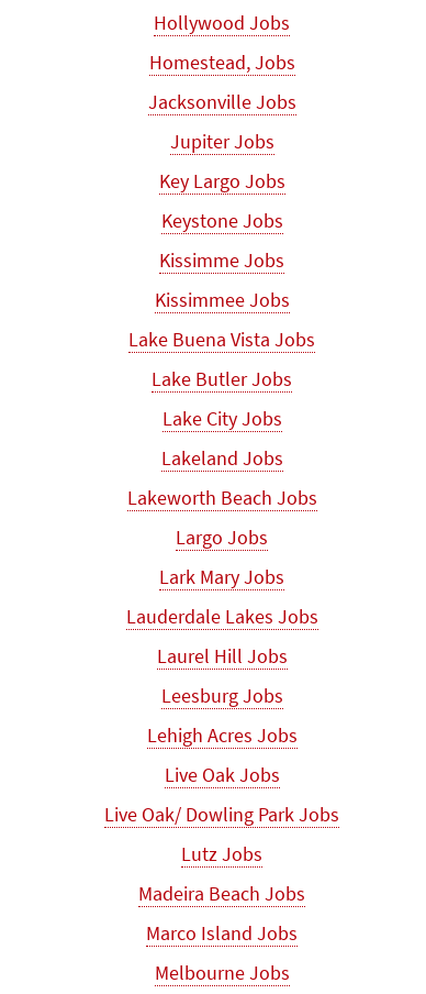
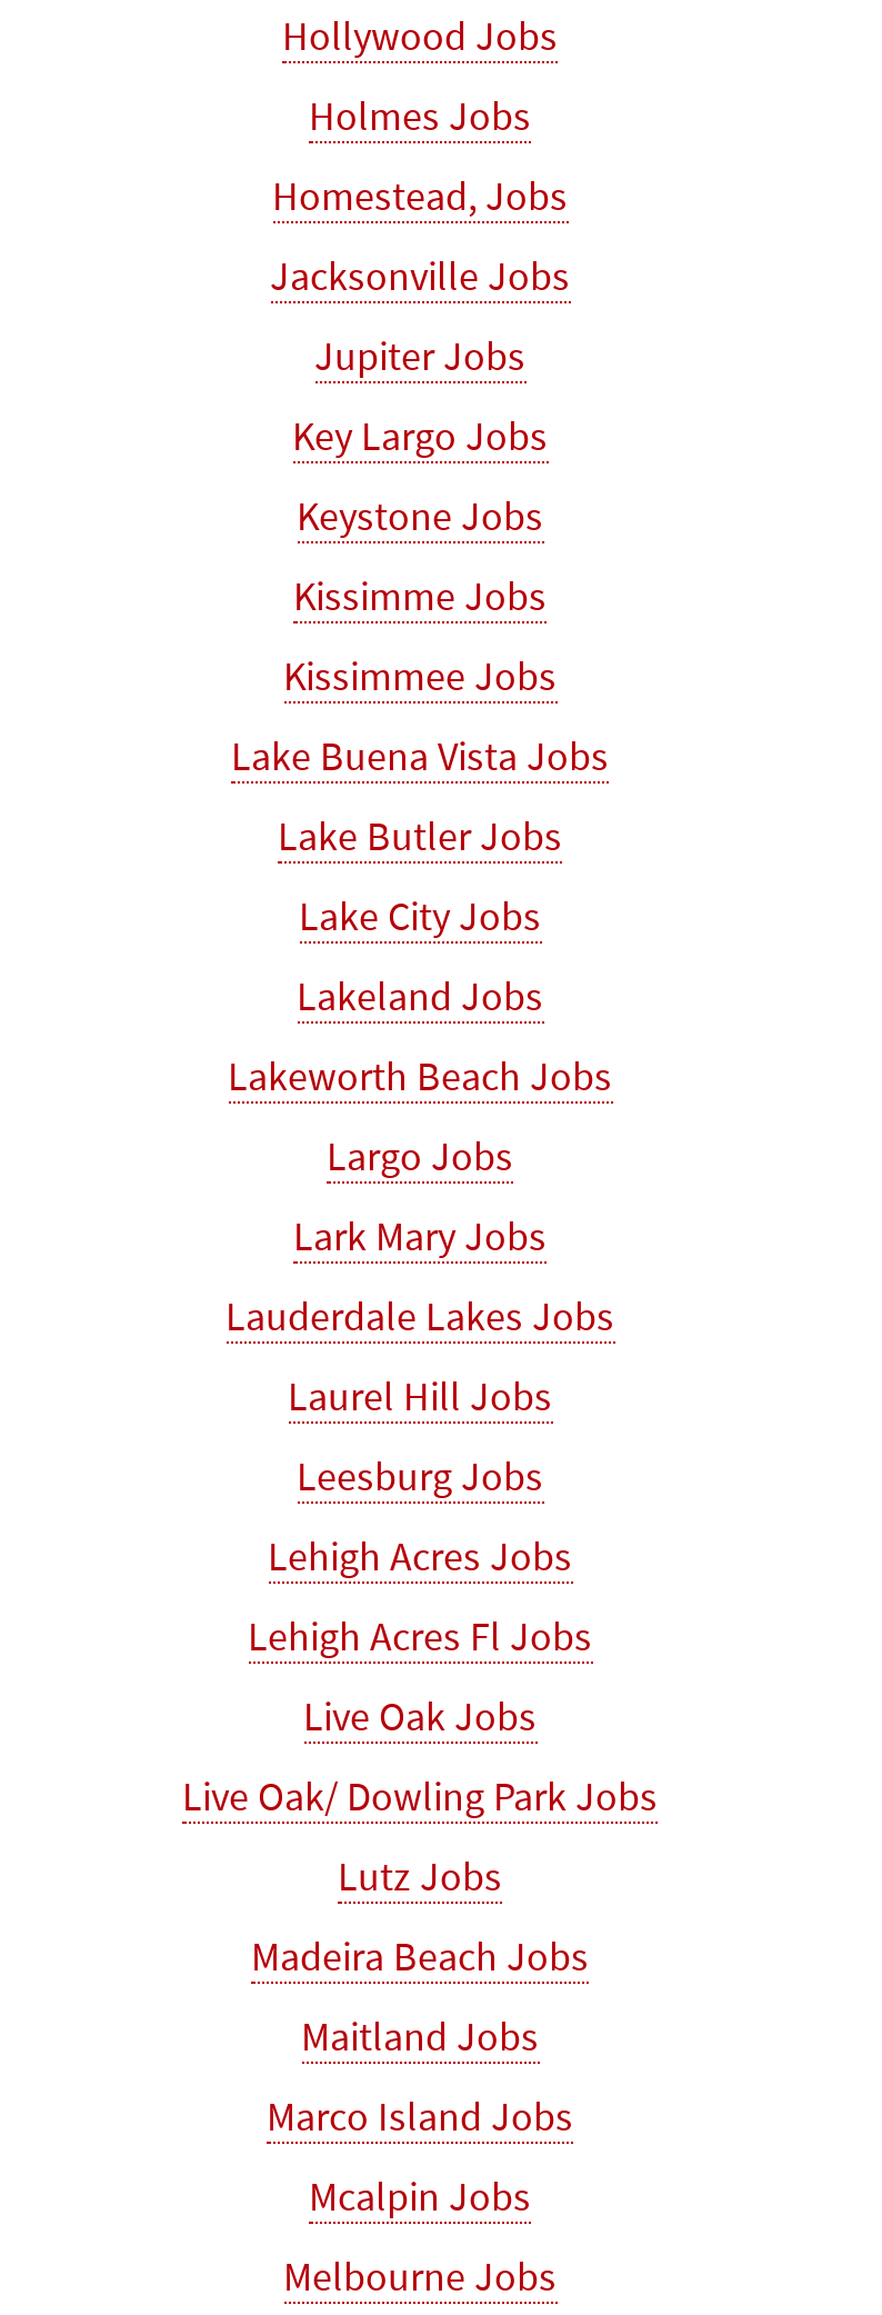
none -> [309,90,531,141] Holmes Jobs
none -> [248,1610,592,1662] Lehigh Acres Fl Jobs
none -> [301,2010,539,2062] Maitland Jobs
none -> [309,2171,531,2222] Mcalpin Jobs

